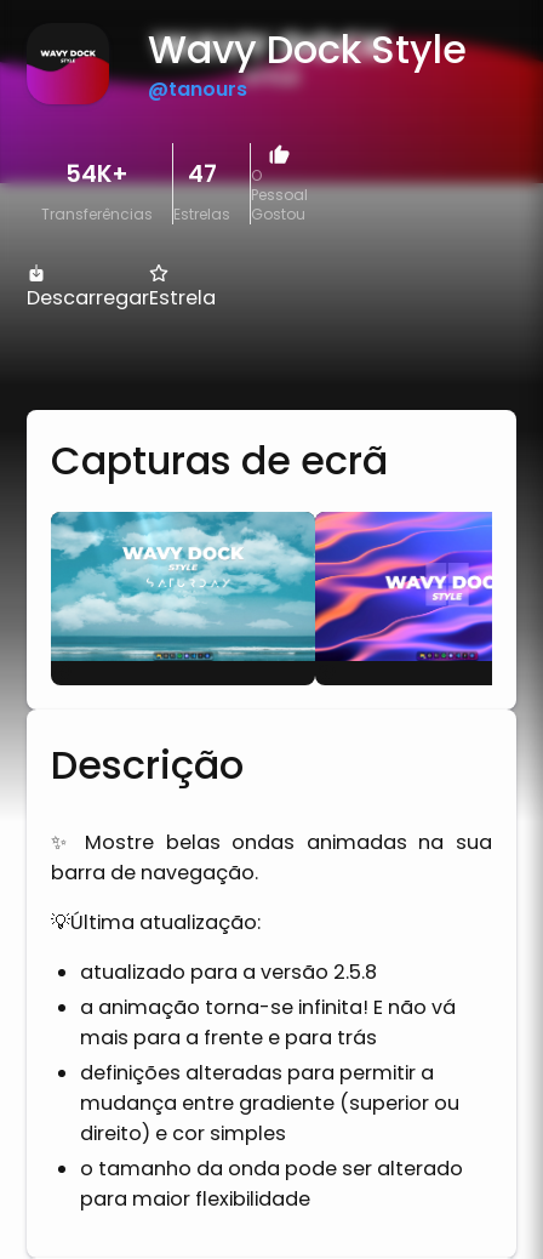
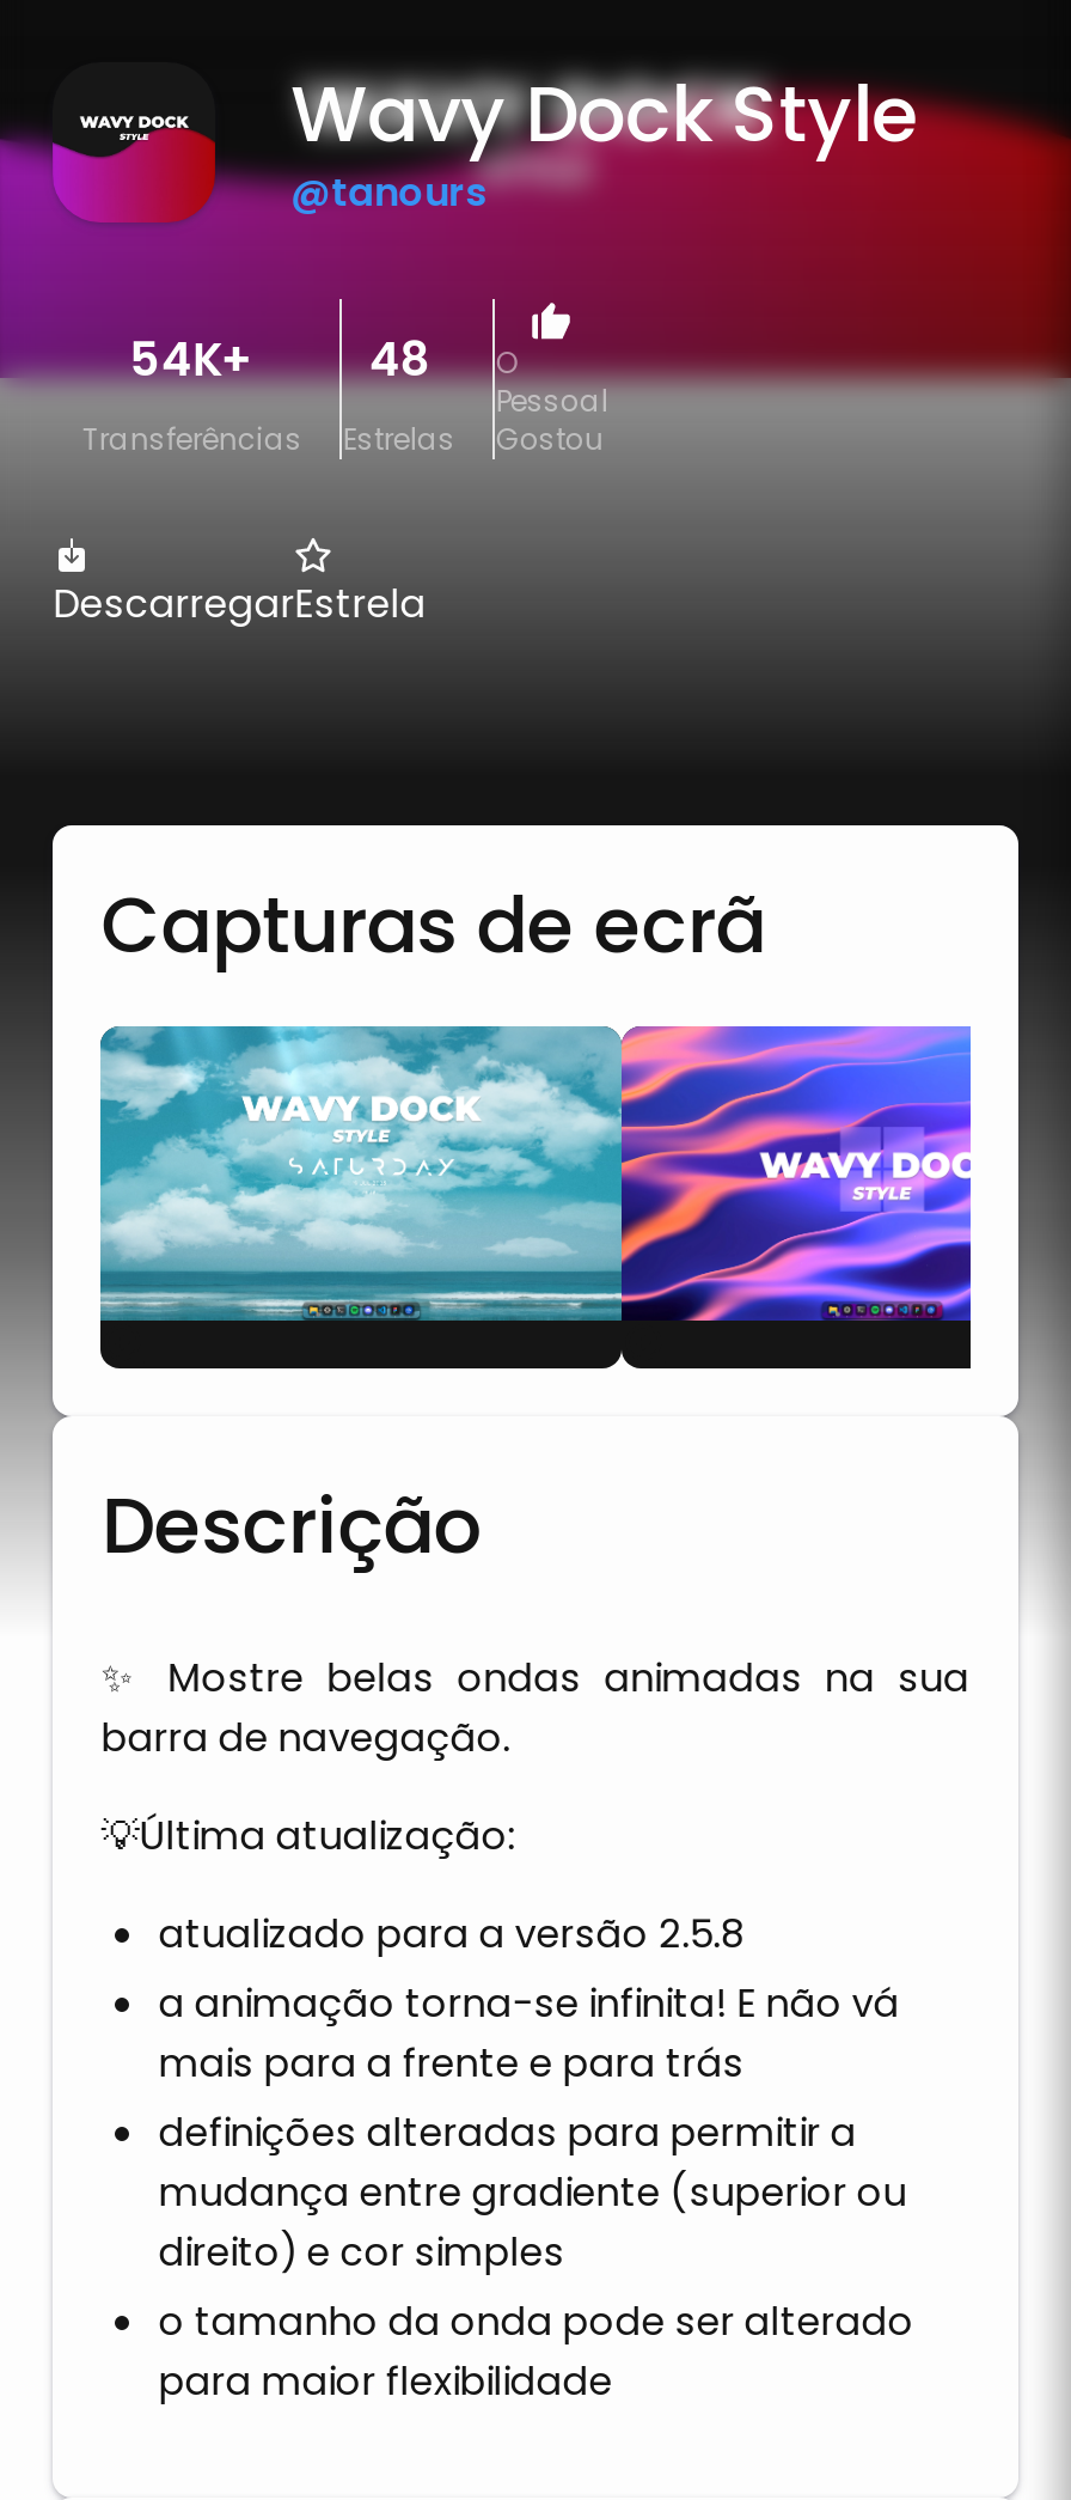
[66,157,262,190] 54K+ 47 O -> [130,327,517,392] 54K+ 48 O

